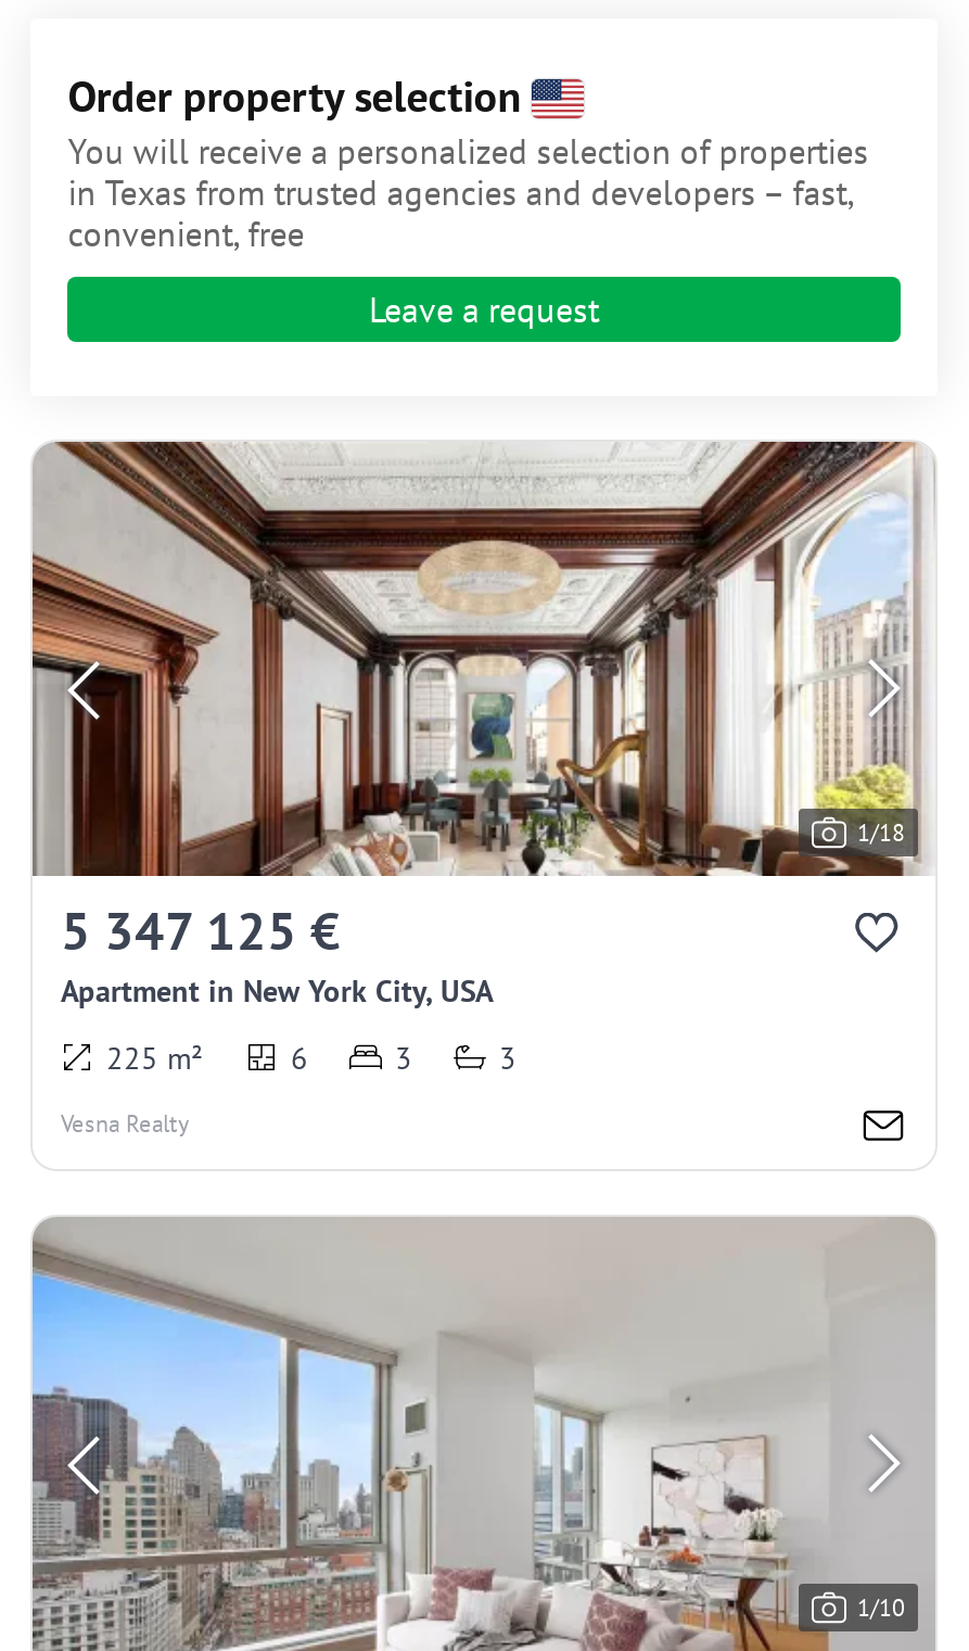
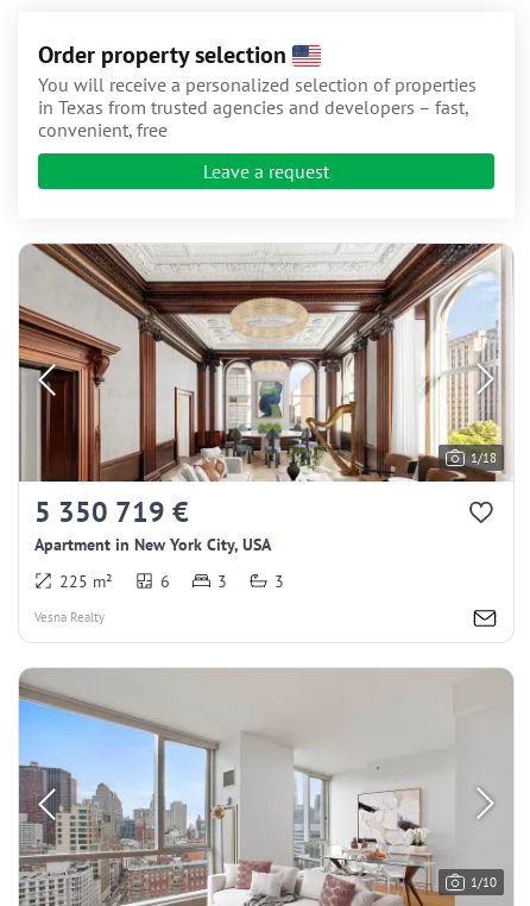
[61,898,341,965] 5 347 125 € -> [34,493,189,530] 5 350 719 €

